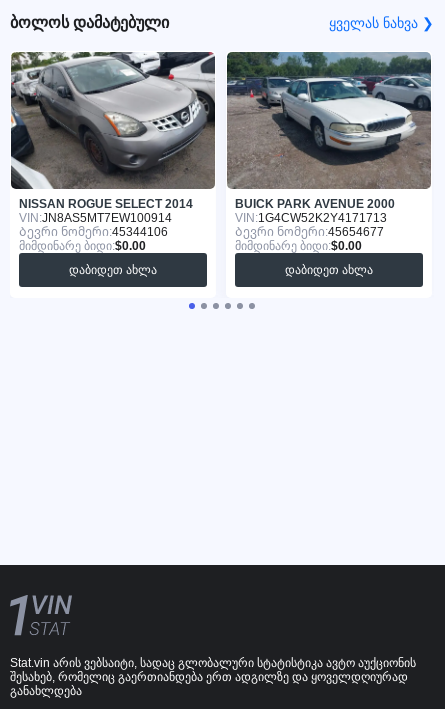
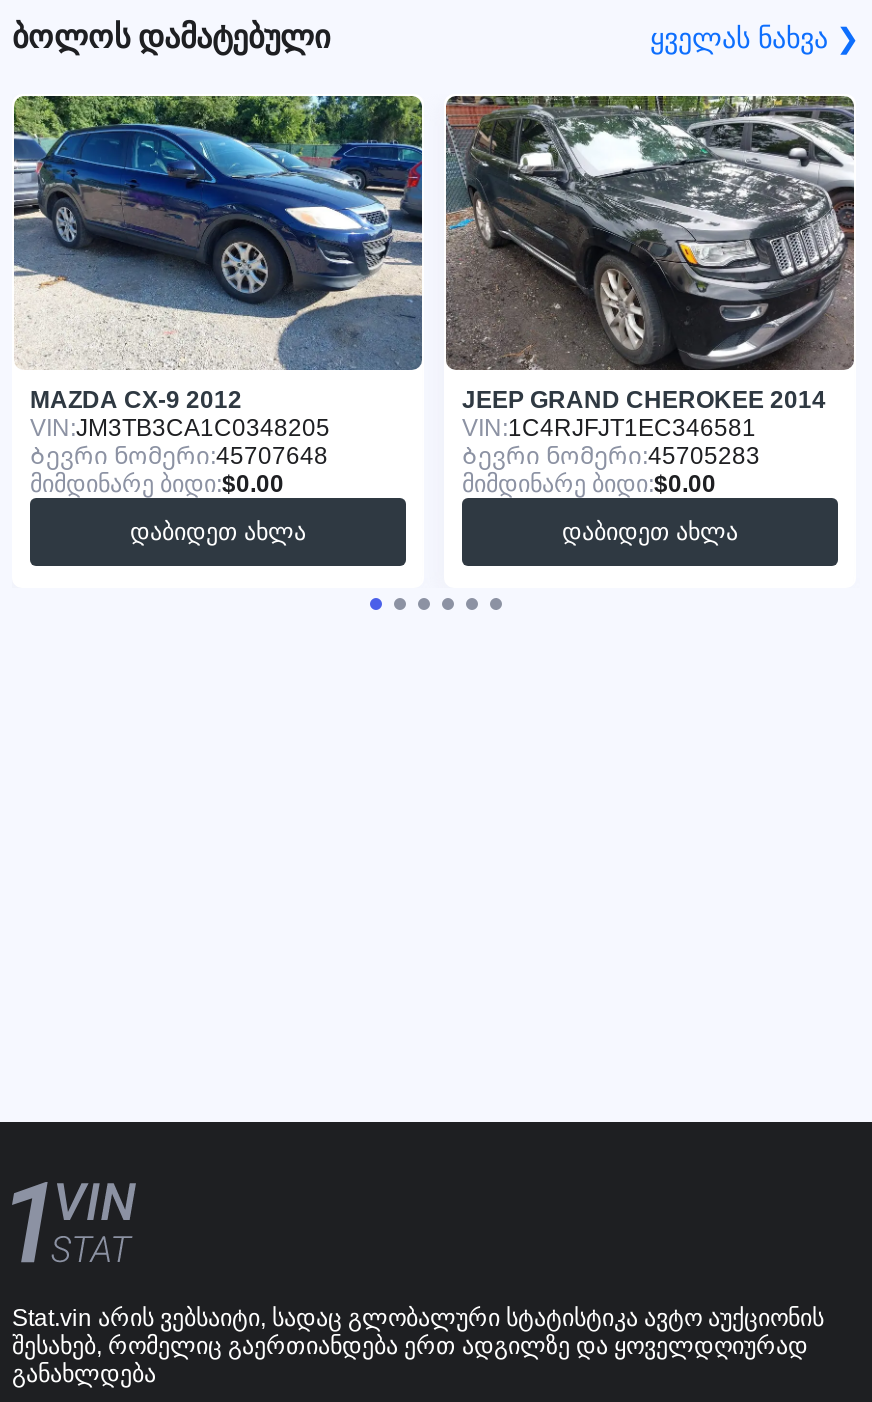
[10,52,215,239] [image] | NISSAN ROGUE SELECT 2014 | VIN: JN8AS5MT7EW100914 | Ბევრი ნომერი:45344106 -> [12,94,424,470] [image] | MAZDA CX-9 2012 | VIN: JM3TB3CA1C0348205 | Ბევრი ნომერი:45707648
[226,51,432,239] [image] | BUICK PARK AVENUE 2000 | VIN: 1G4CW52K2Y4171713 | Ბევრი ნომერი:45654677 -> [444,94,854,470] [image] | JEEP GRAND CHEROKEE 2014 | VIN: 1C4RJFJT1EC346581 | Ბევრი ნომერი:45705283

